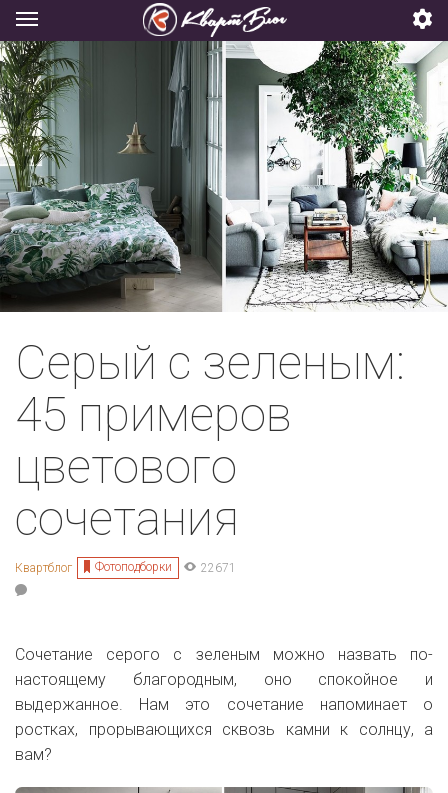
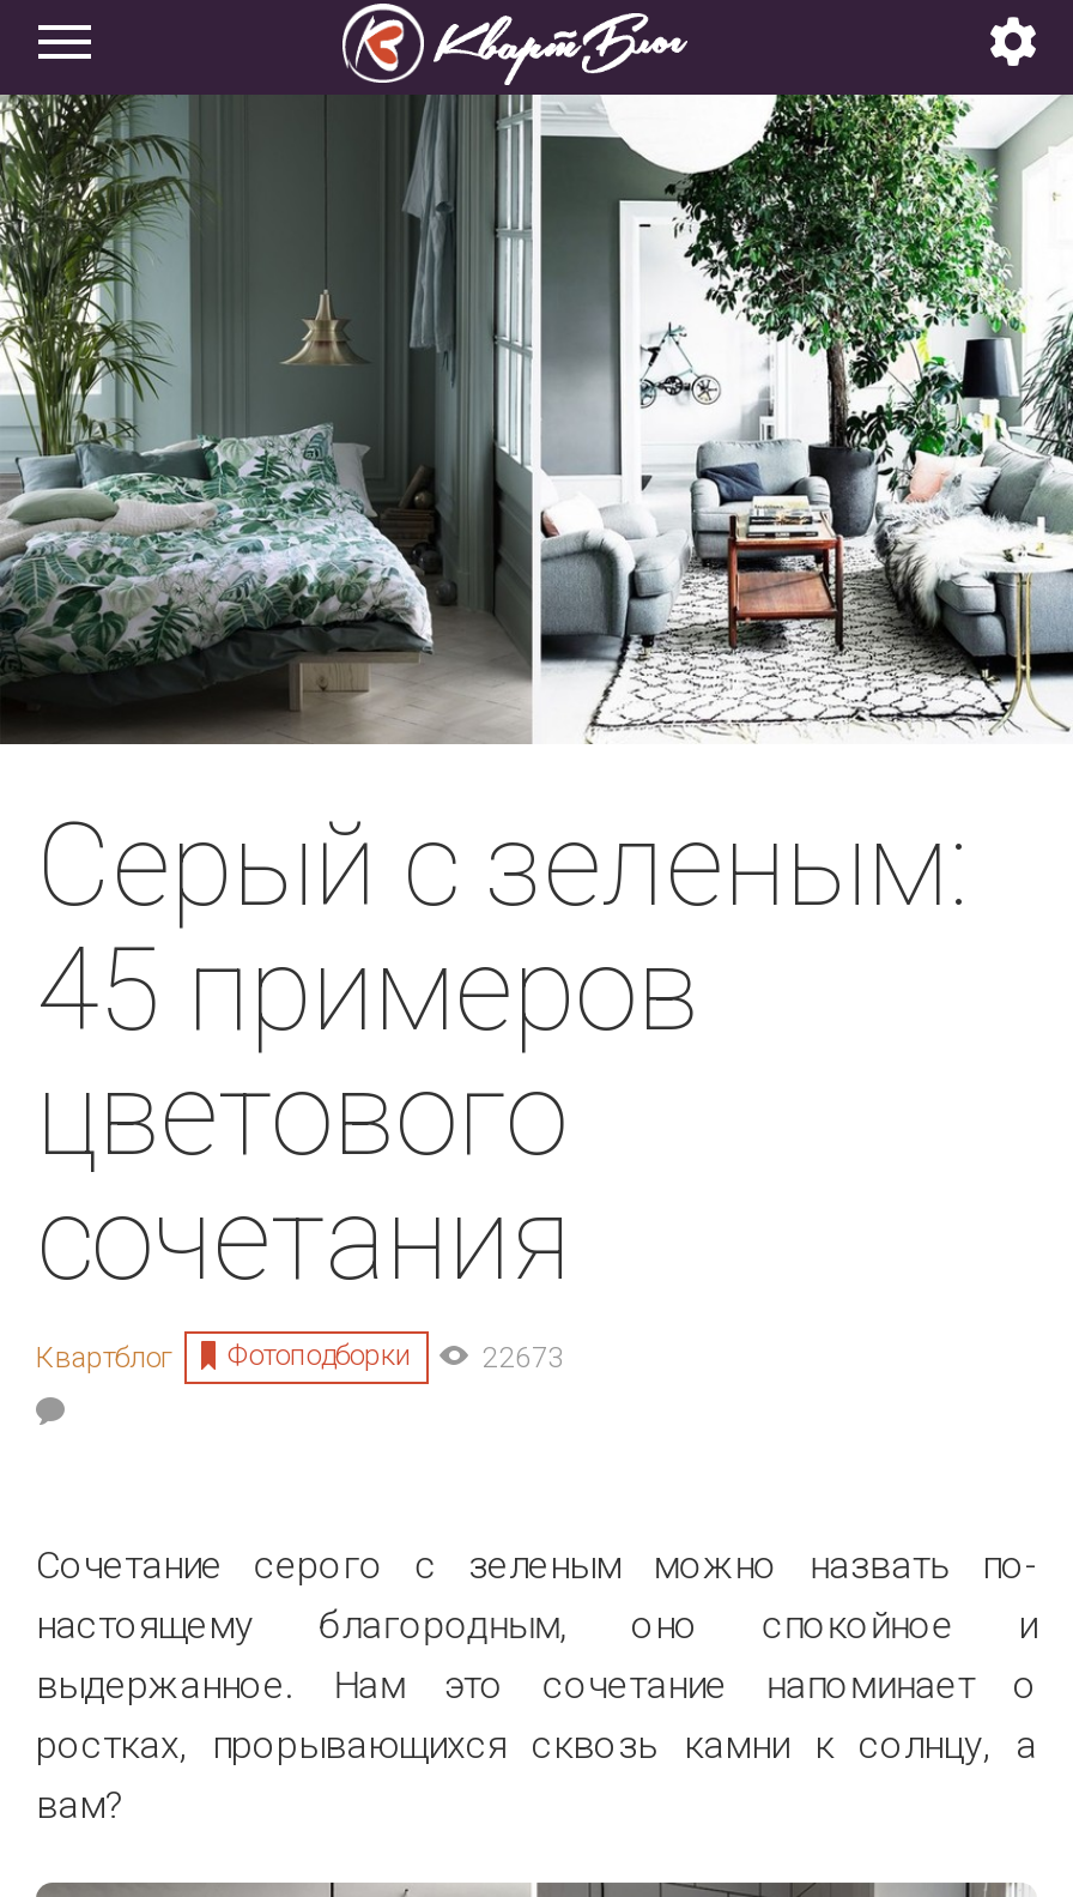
[201,561,236,575] 22671 -> [481,1340,565,1374] 22673

